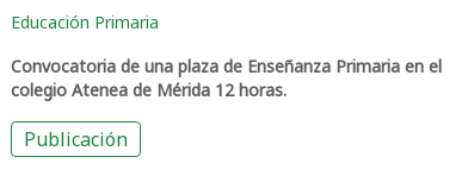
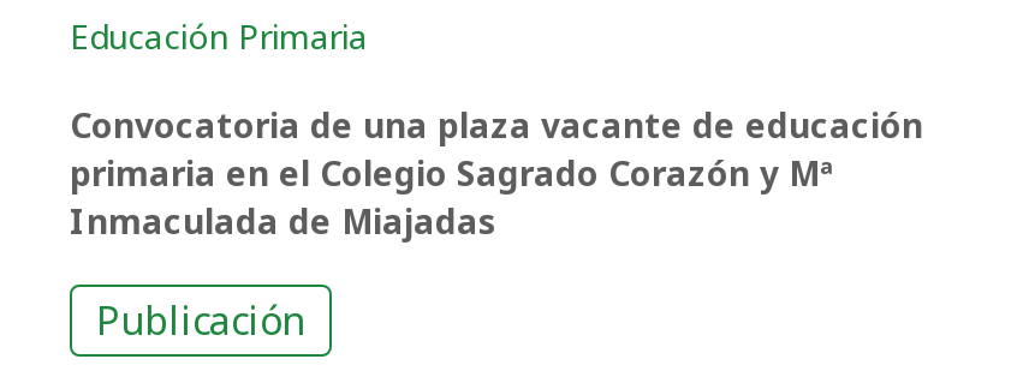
[11,55,442,101] Convocatoria de una plaza de Enseñanza Primaria en el | colegio Atenea de Mérida 12 horas. -> [70,102,923,244] Convocatoria de una plaza vacante de educación | primaria en el Colegio Sagrado Corazón y Mª | Inmaculada de Miajadas

